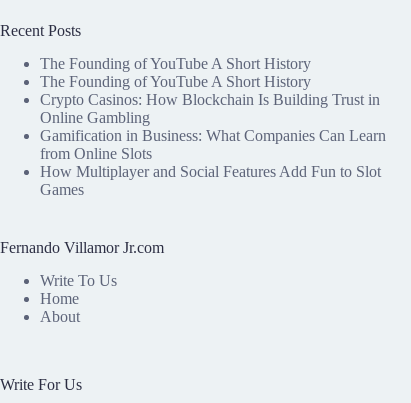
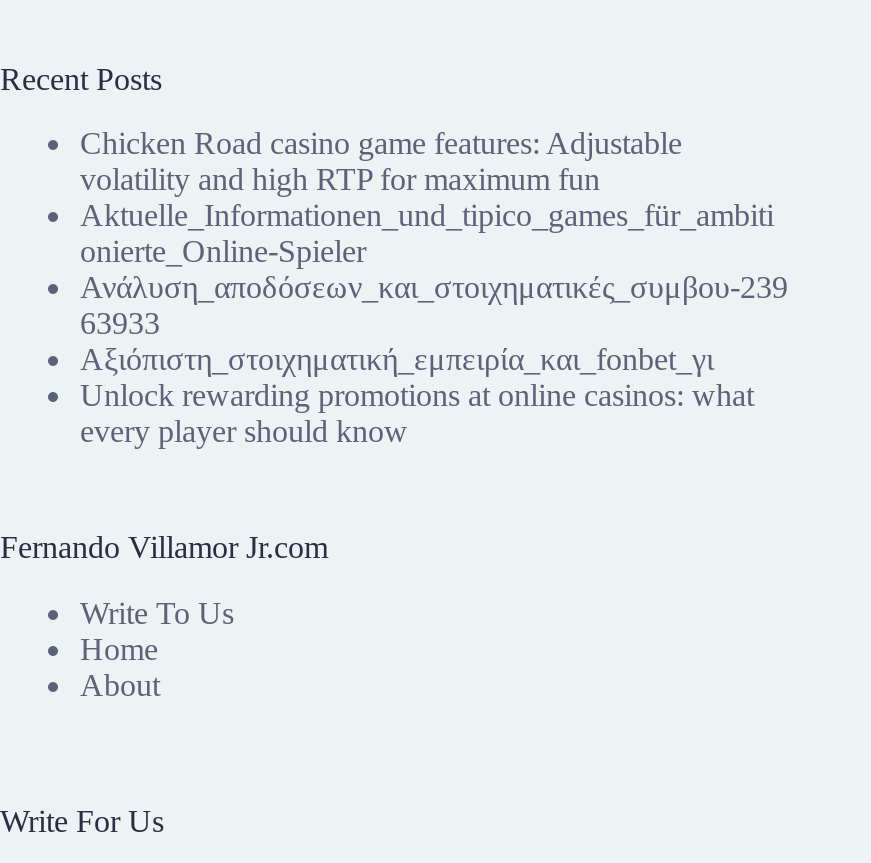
[40,55,386,198] The Founding of YouTube A Short History | The Founding of YouTube A Short History | Crypto Casinos: How Blockchain Is Building Trust in | Online Gambling | Gamification in Business: What Companies Can Learn | from Online Slots | How Multiplayer and Social Features Add Fun to Slot | Games -> [80,127,788,449] Chicken Road casino game features: Adjustable | volatility and high RTP for maximum fun | Aktuelle_Informationen_und_tipico_games_für_ambiti | onierte_Online-Spieler | Ανάλυση_αποδόσεων_και_στοιχηματικές_συμβου-239 | 63933 | Αξιόπιστη_στοιχηματική_εμπειρία_και_fonbet_γι | Unlock rewarding promotions at online casinos: what | every player should know

